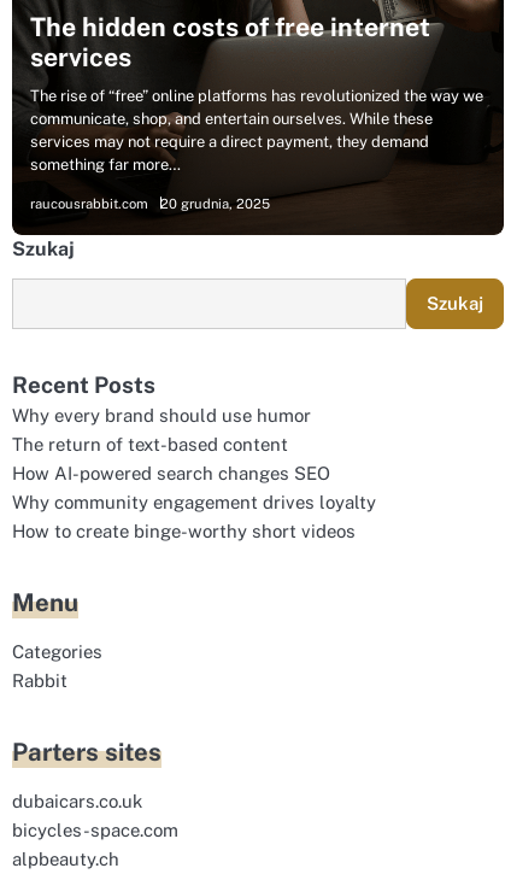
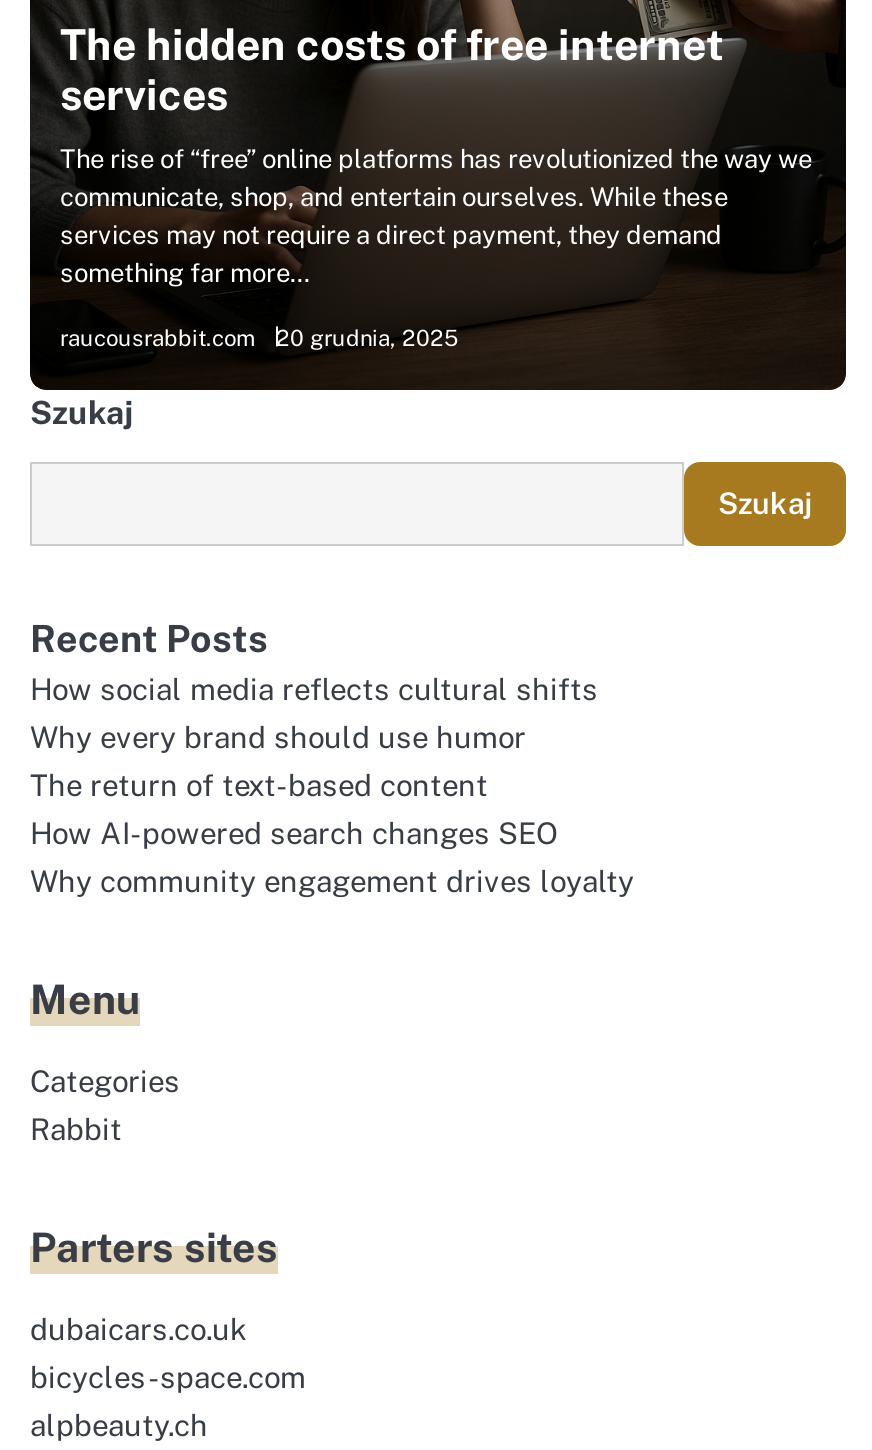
none -> [30,672,598,706] How social media reflects cultural shifts
moved [12,405,376,512] -> [30,720,634,898]: Why every brand should use humor | The return of text-based content | How AI-powered search changes SEO | Why community engagement drives loyalty
[12,521,356,541] How to create binge-worthy short videos -> none

